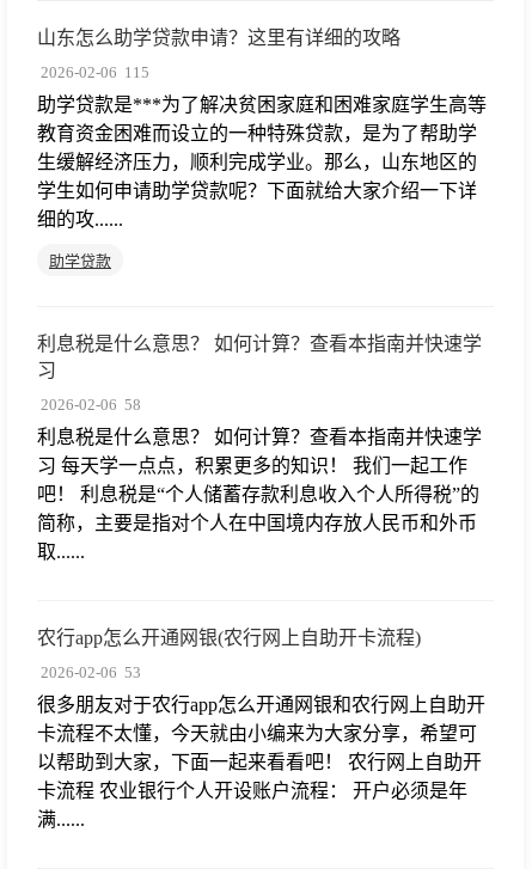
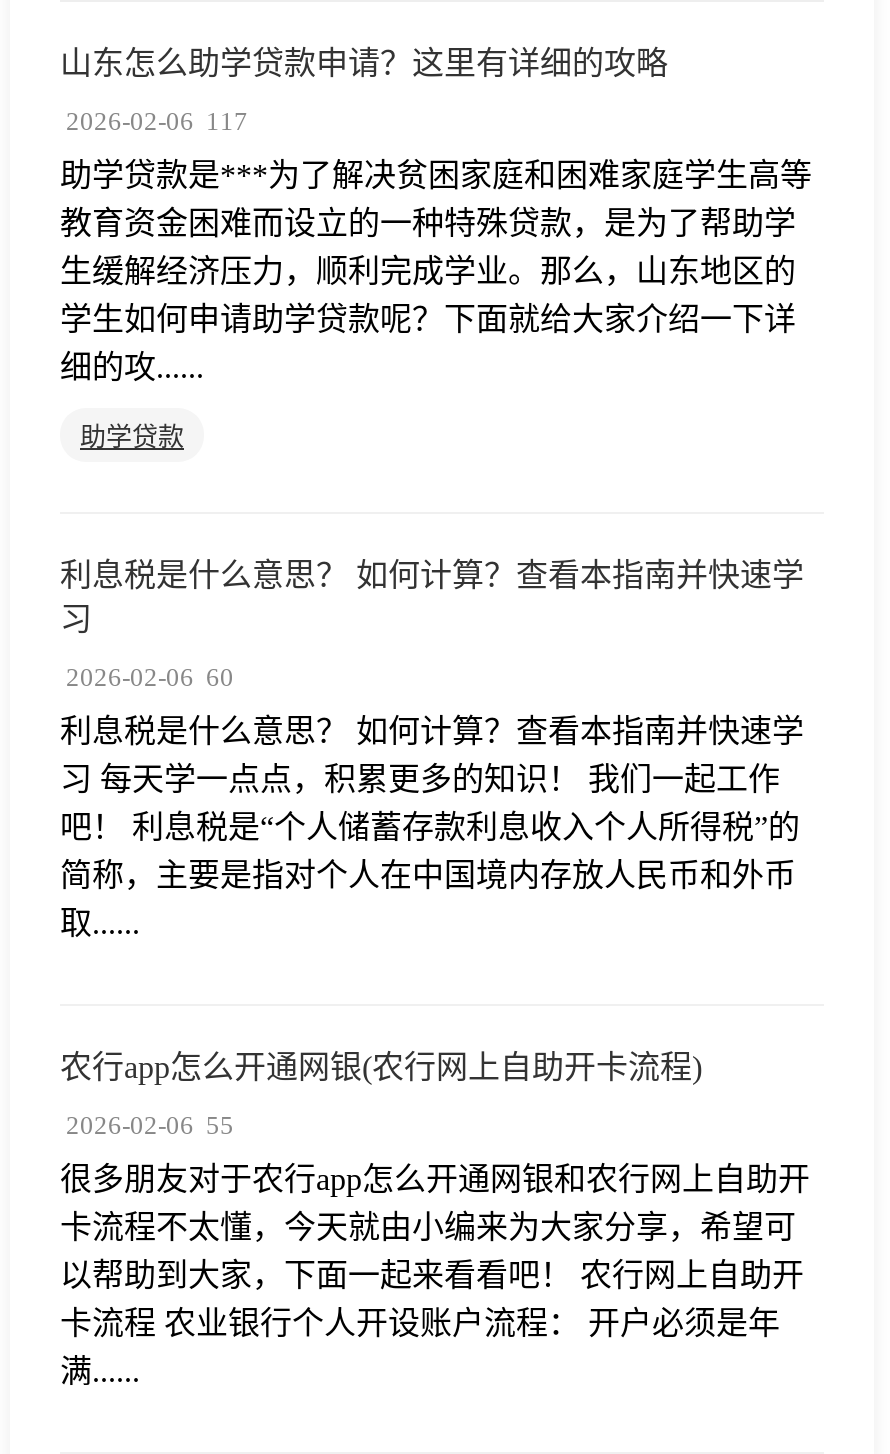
[41,63,149,81] 2026-02-06 115 -> [66,106,248,136] 2026-02-06 117
[41,396,141,413] 2026-02-06 58 -> [66,662,234,692] 2026-02-06 60
[41,663,141,681] 2026-02-06 53 -> [66,1110,234,1140] 2026-02-06 55

